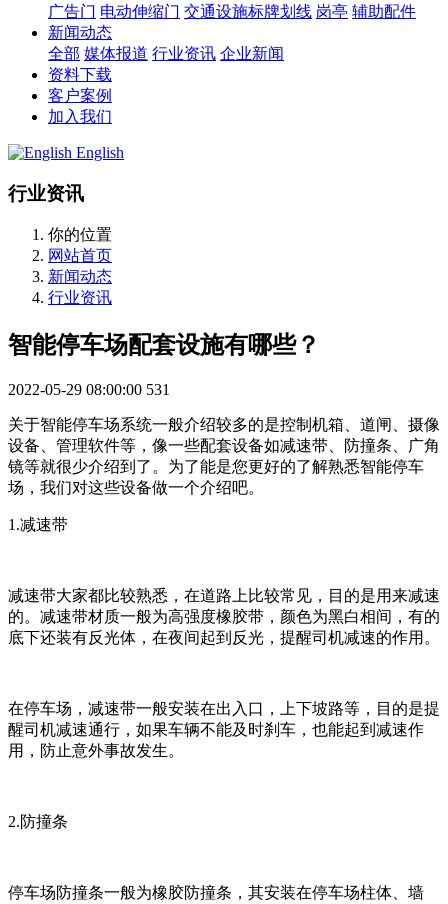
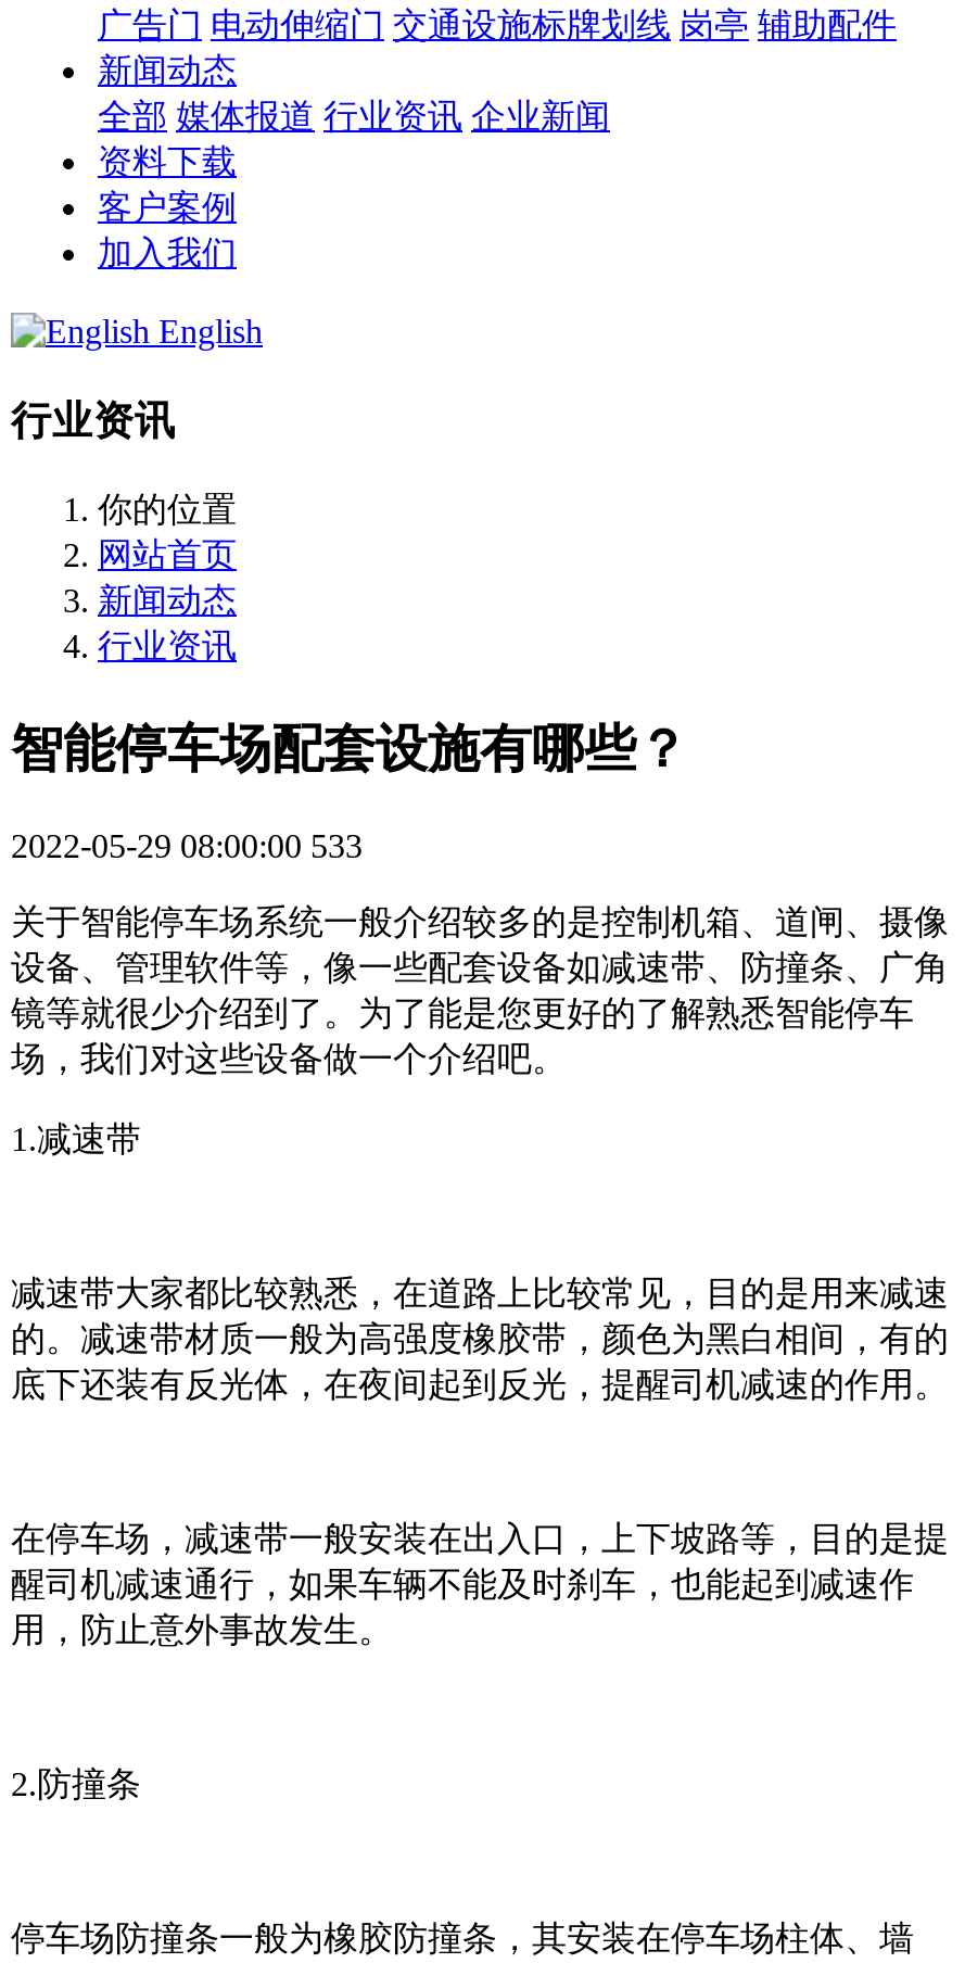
[8,381,170,398] 2022-05-29 08:00:00 531 -> [11,828,363,865] 2022-05-29 08:00:00 533

